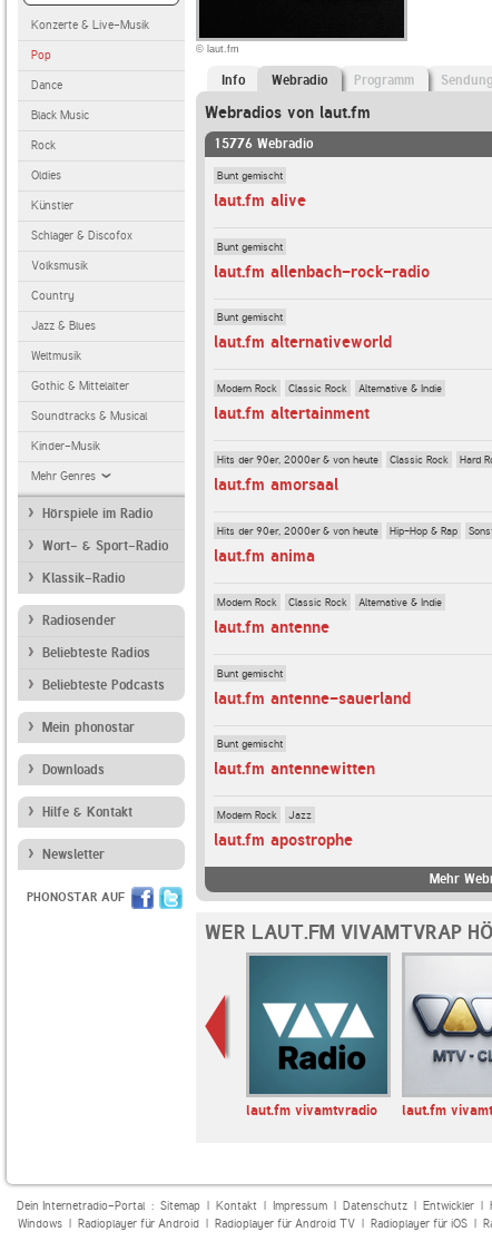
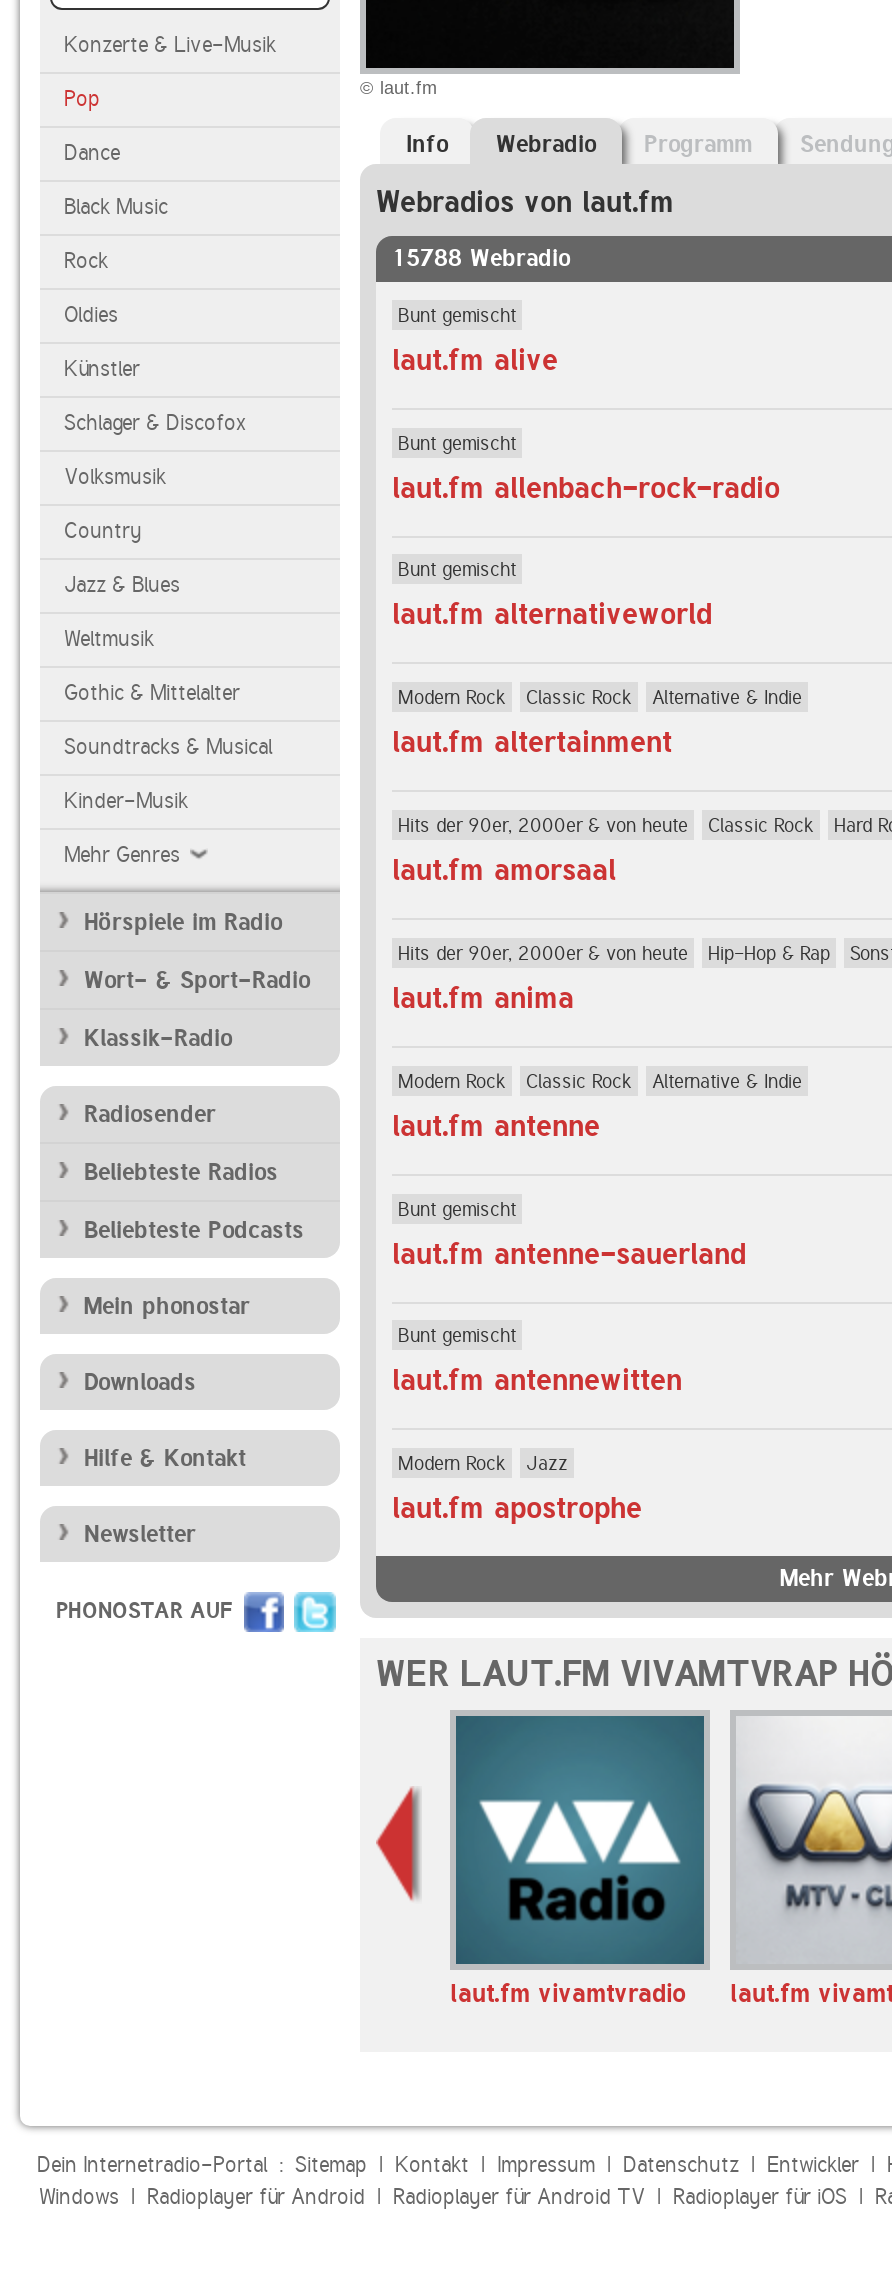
[214,136,313,152] 15776 Webradio -> [392,244,570,272] 15788 Webradio

